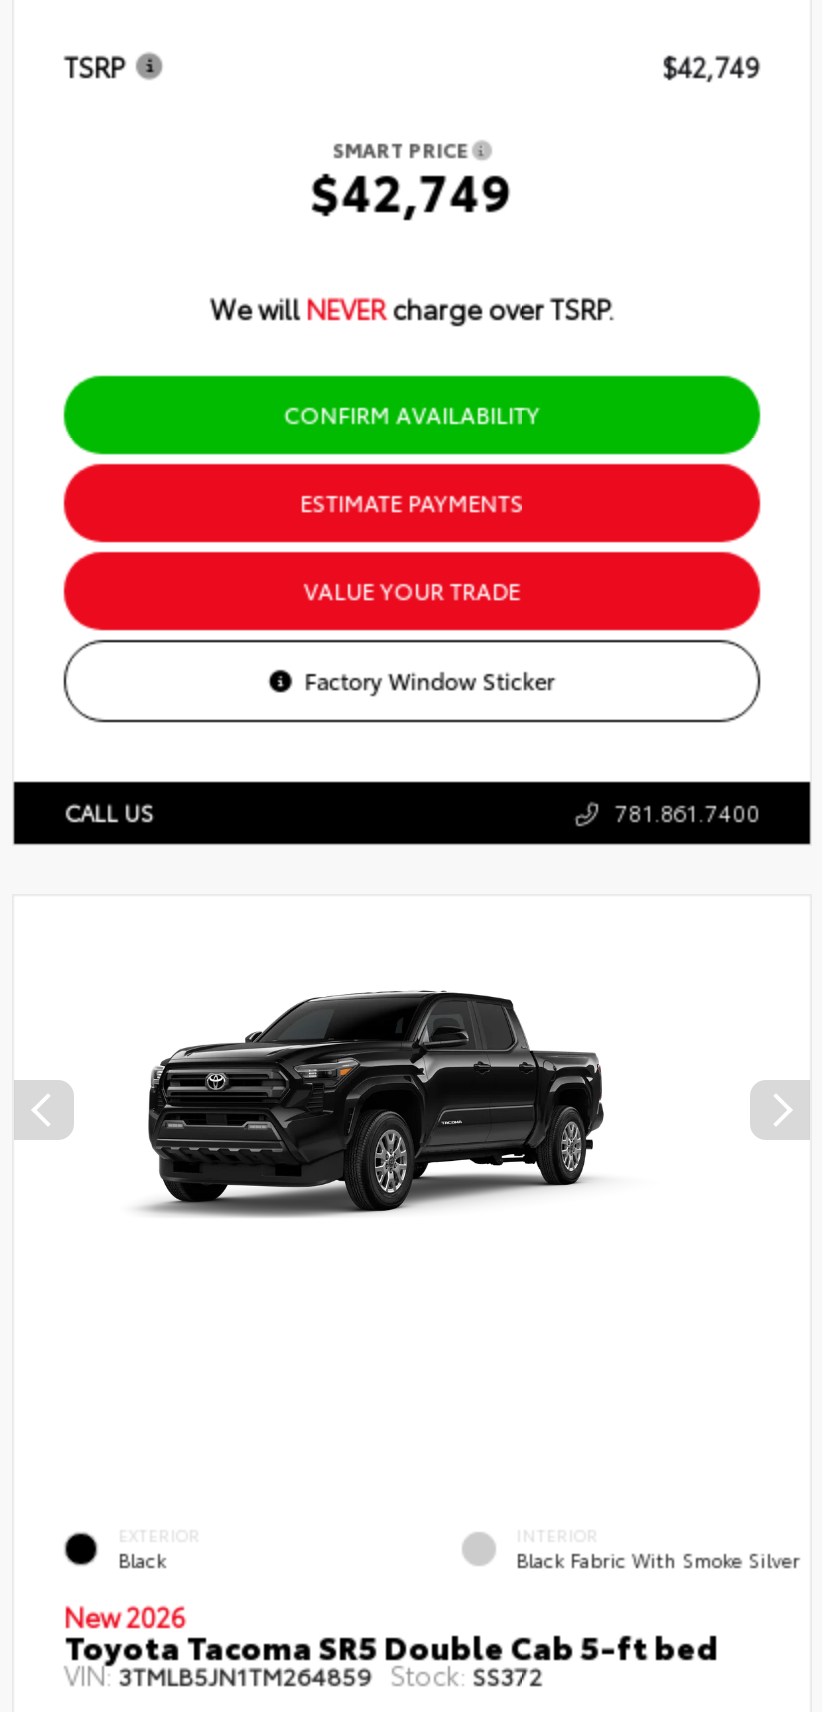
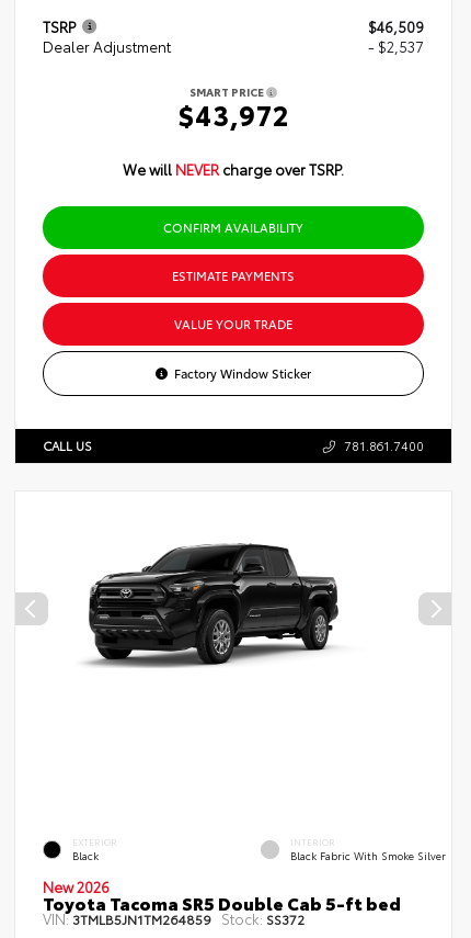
[662,48,760,84] $42,749 -> [43,16,424,56] $46,509 | Dealer Adjustment | - $2,537
[311,155,513,223] $42,749 -> [178,95,289,132] $43,972

